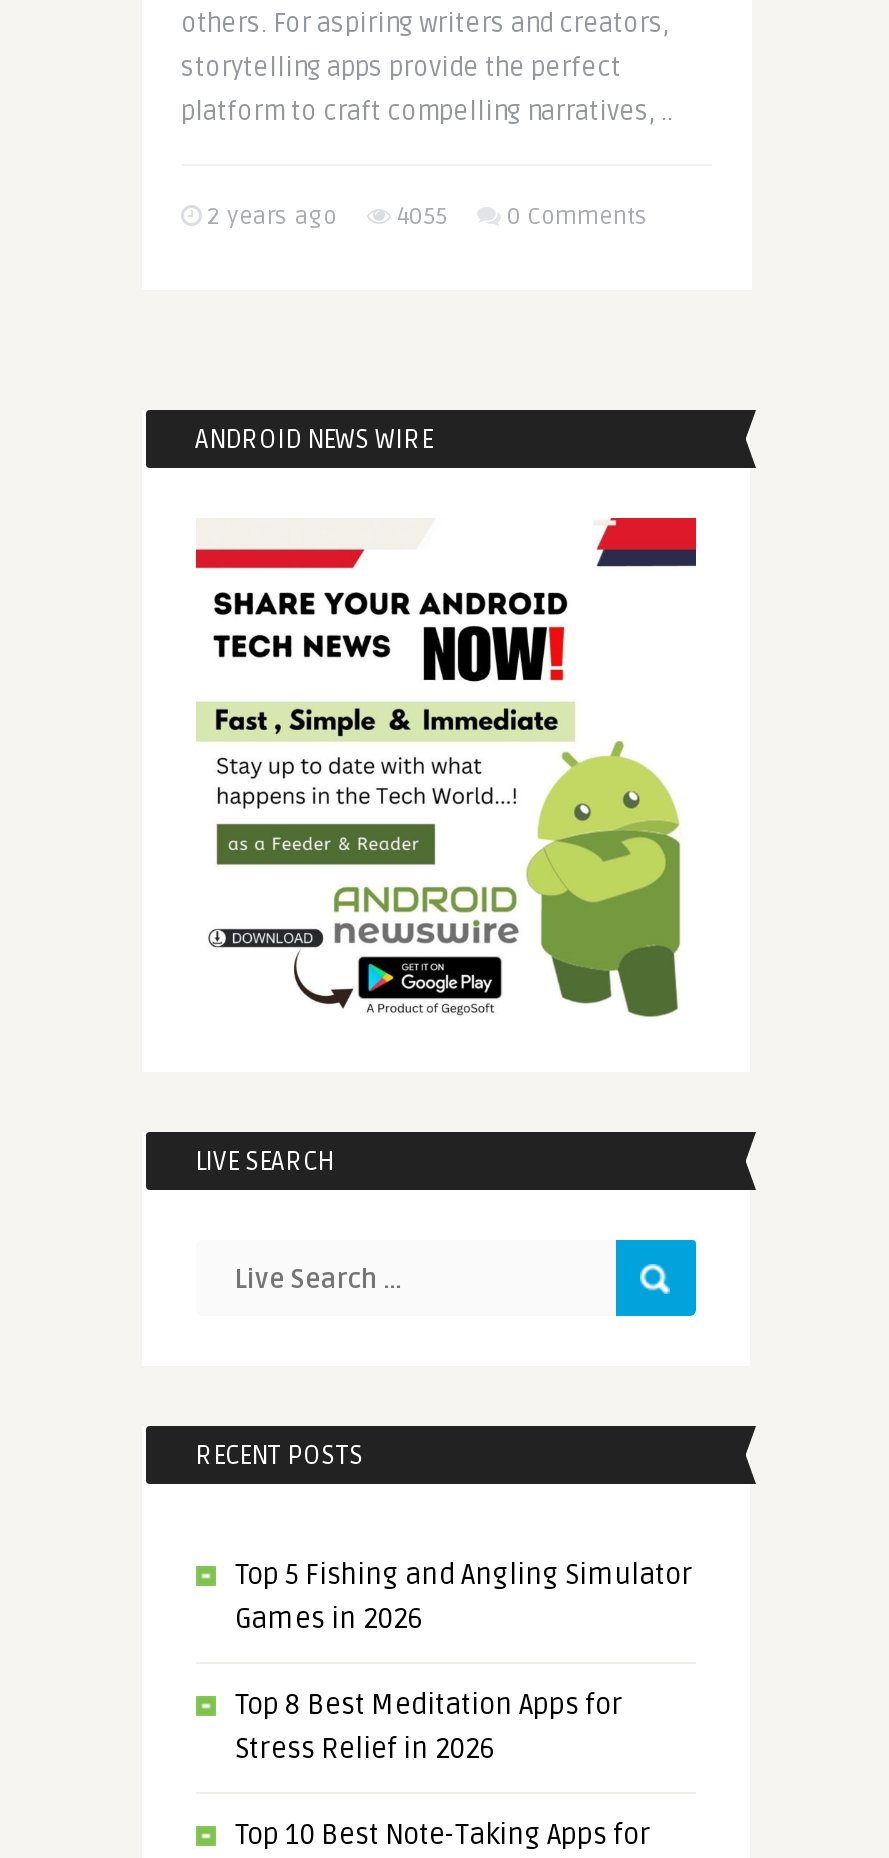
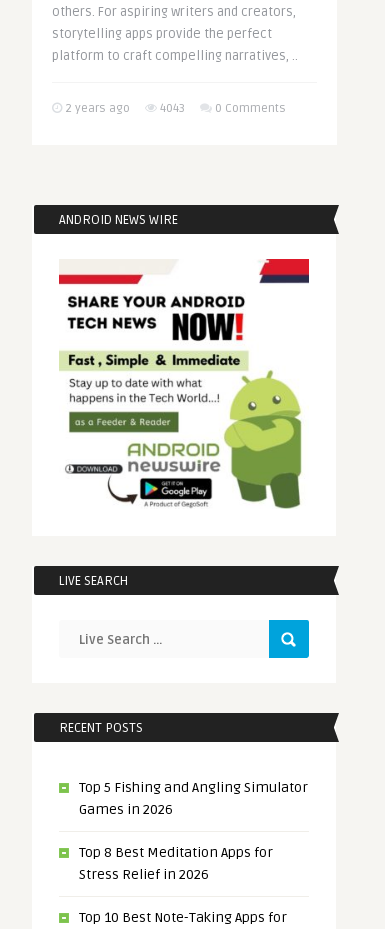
[201,201,649,231] 2 years ago 4055 0 Comments -> [61,101,285,116] 2 years ago 4043 0 Comments

